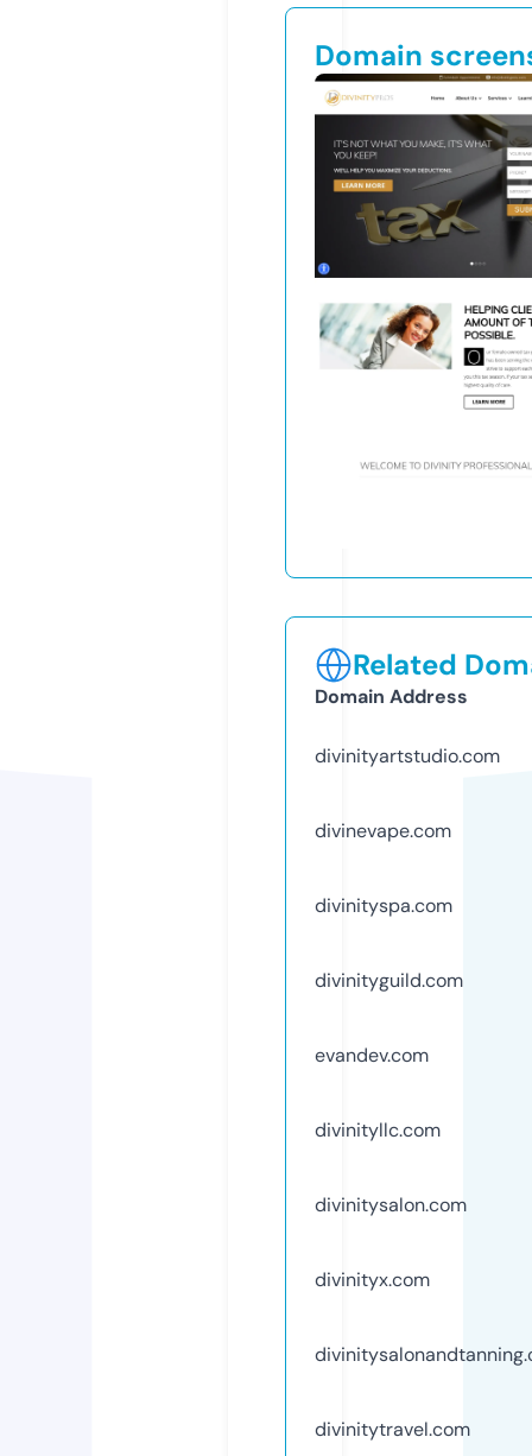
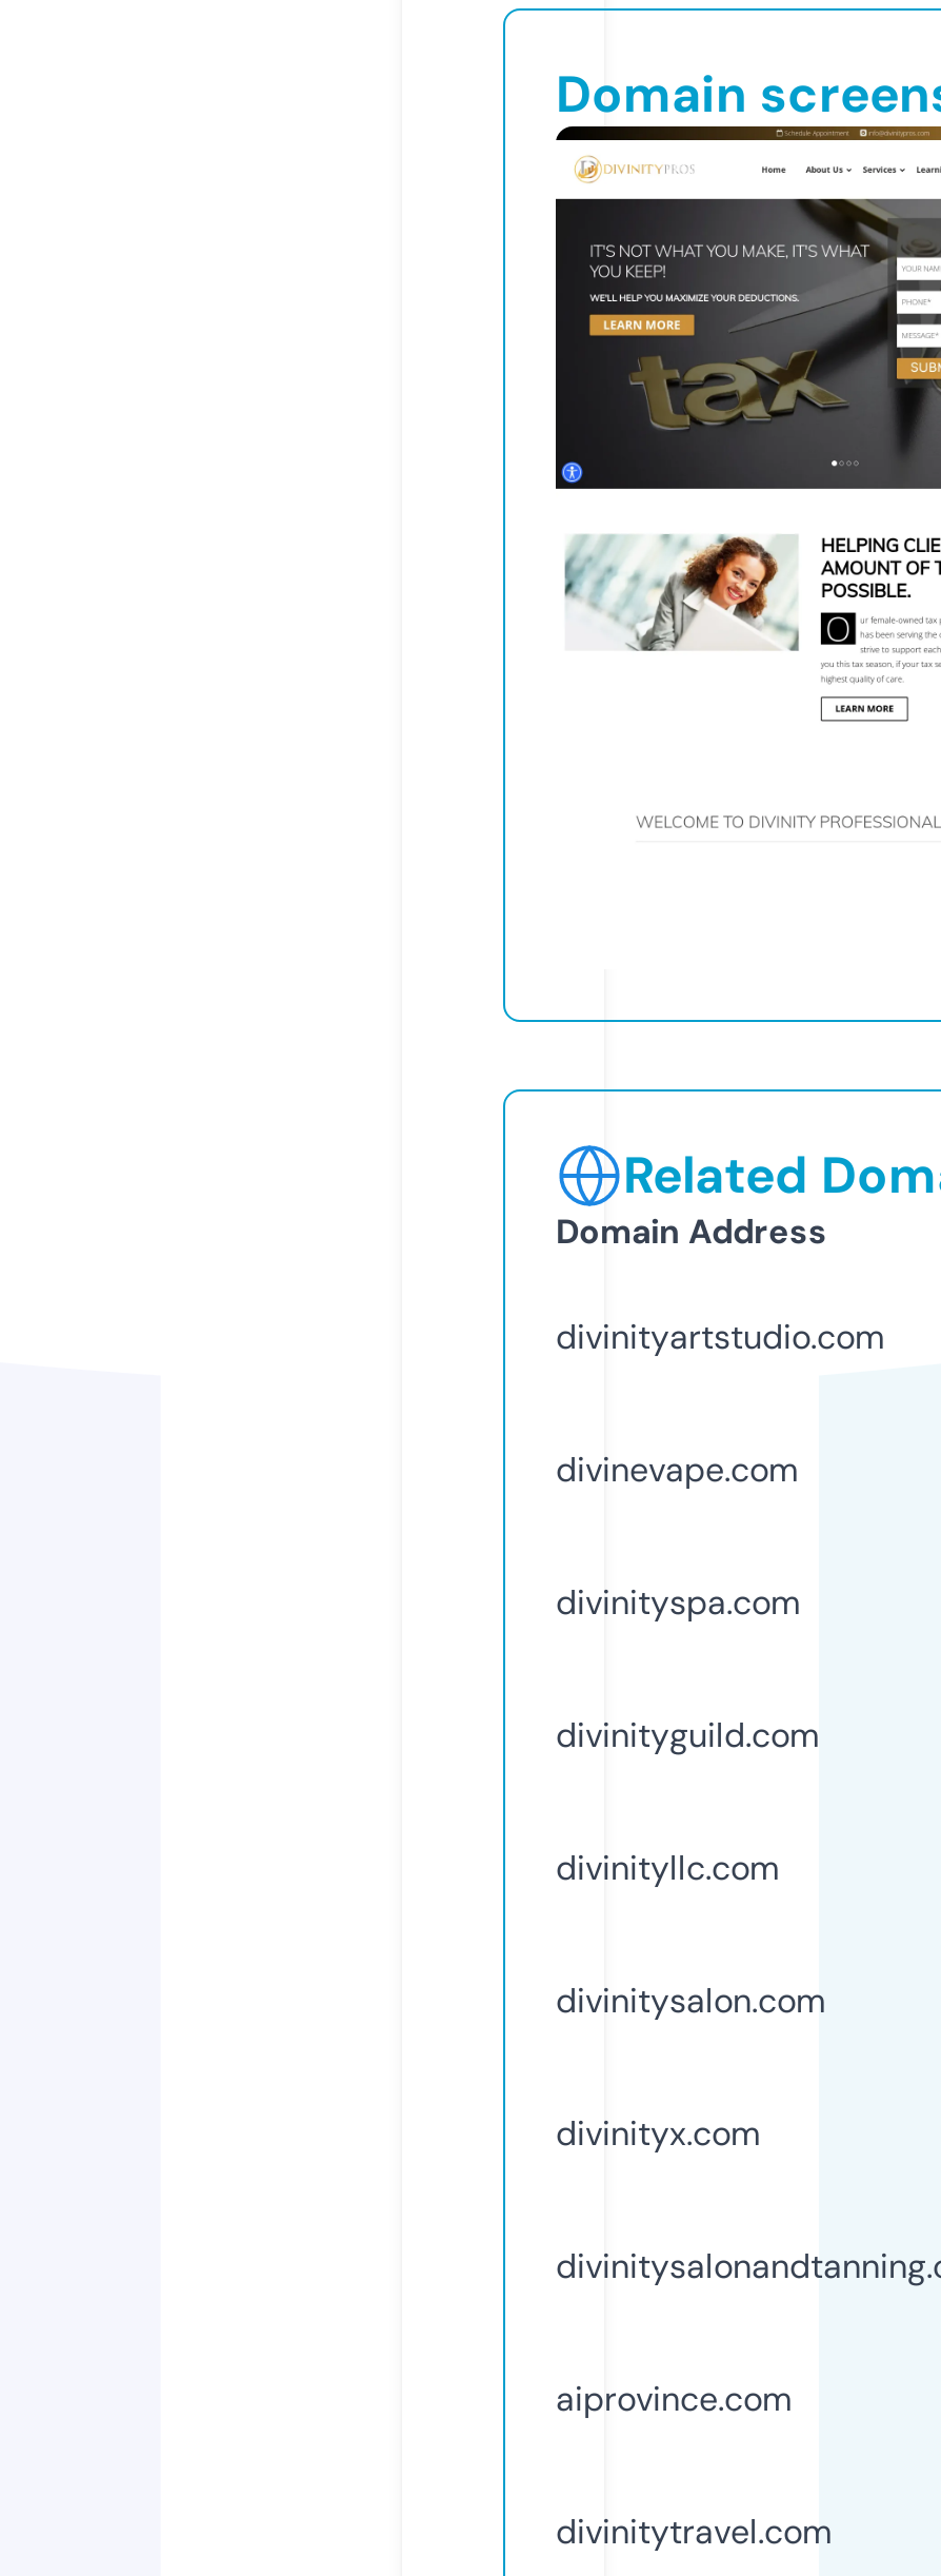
[315,1042,429,1067] evandev.com -> none
moved [315,1117,467,1292] -> [556,1845,825,2155]: divinityllc.com | divinitysalon.com | divinityx.com
none -> [556,2376,792,2421] aiprovince.com

